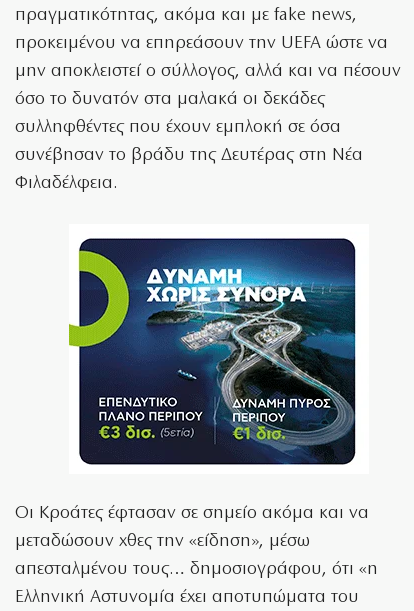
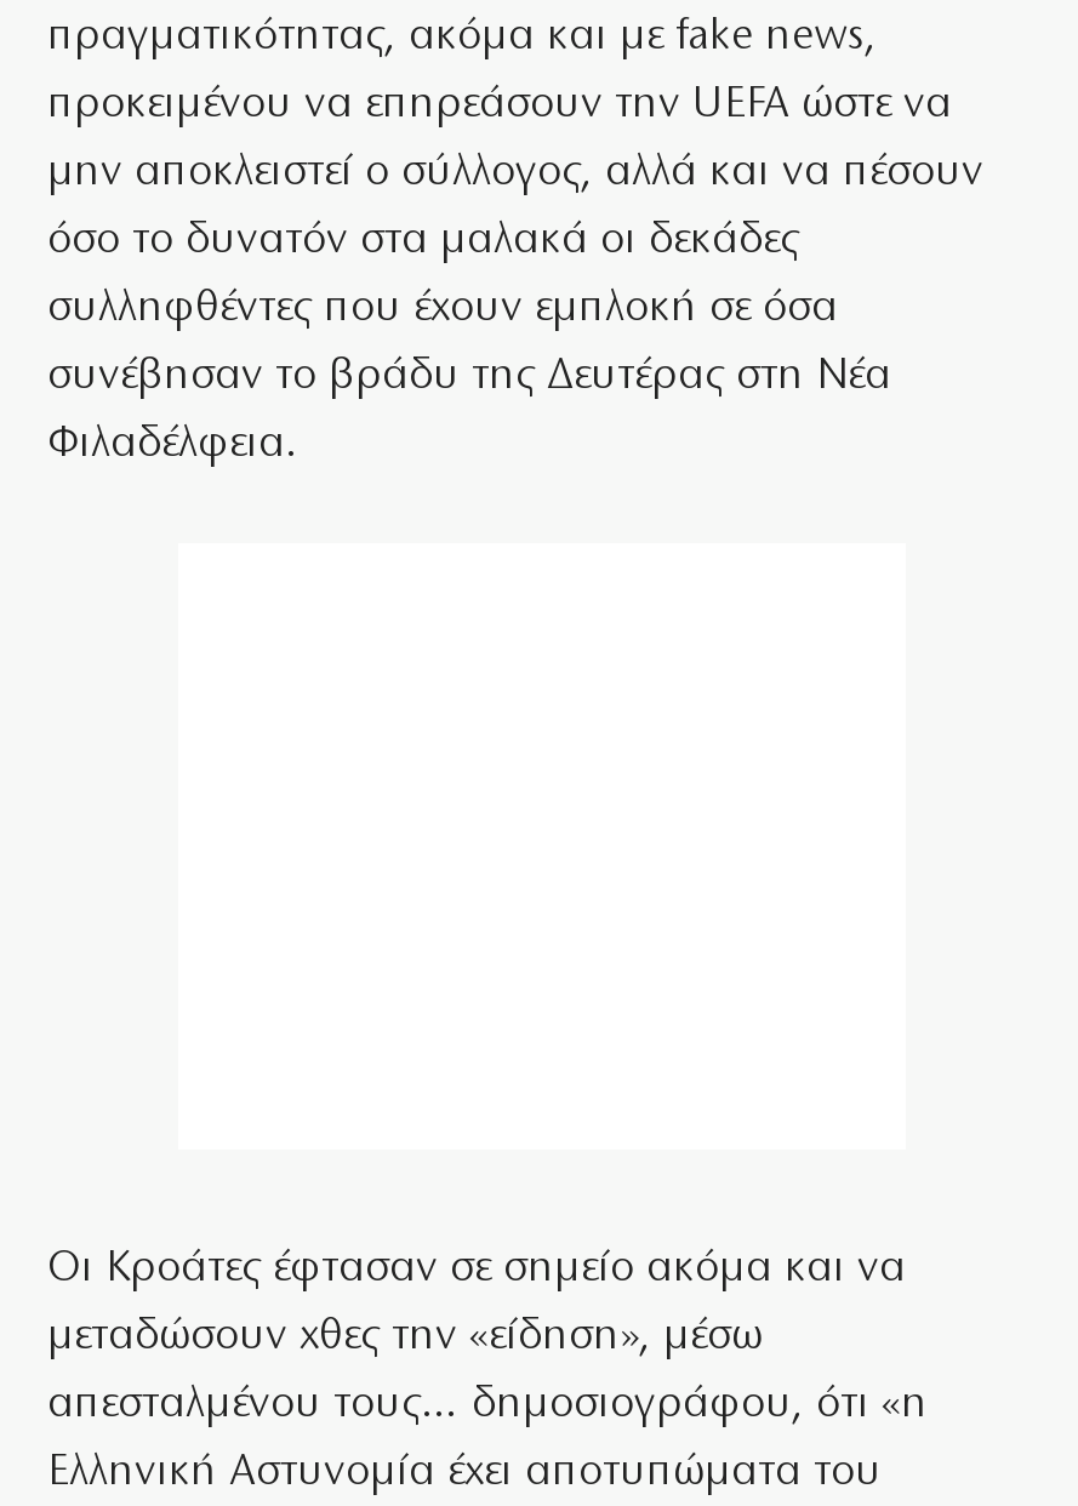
[68,237,357,466] [image] -> none

